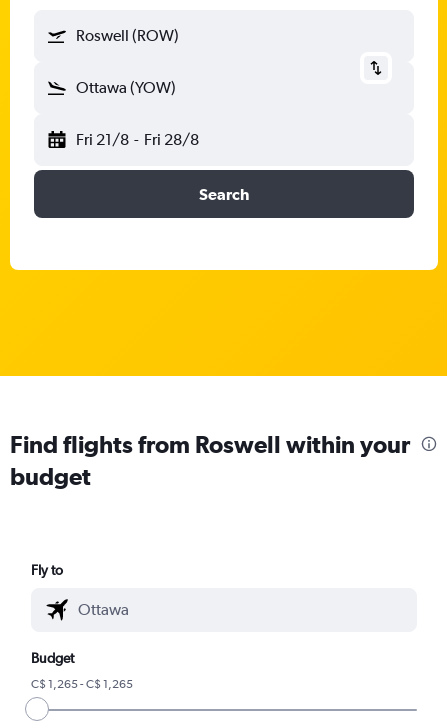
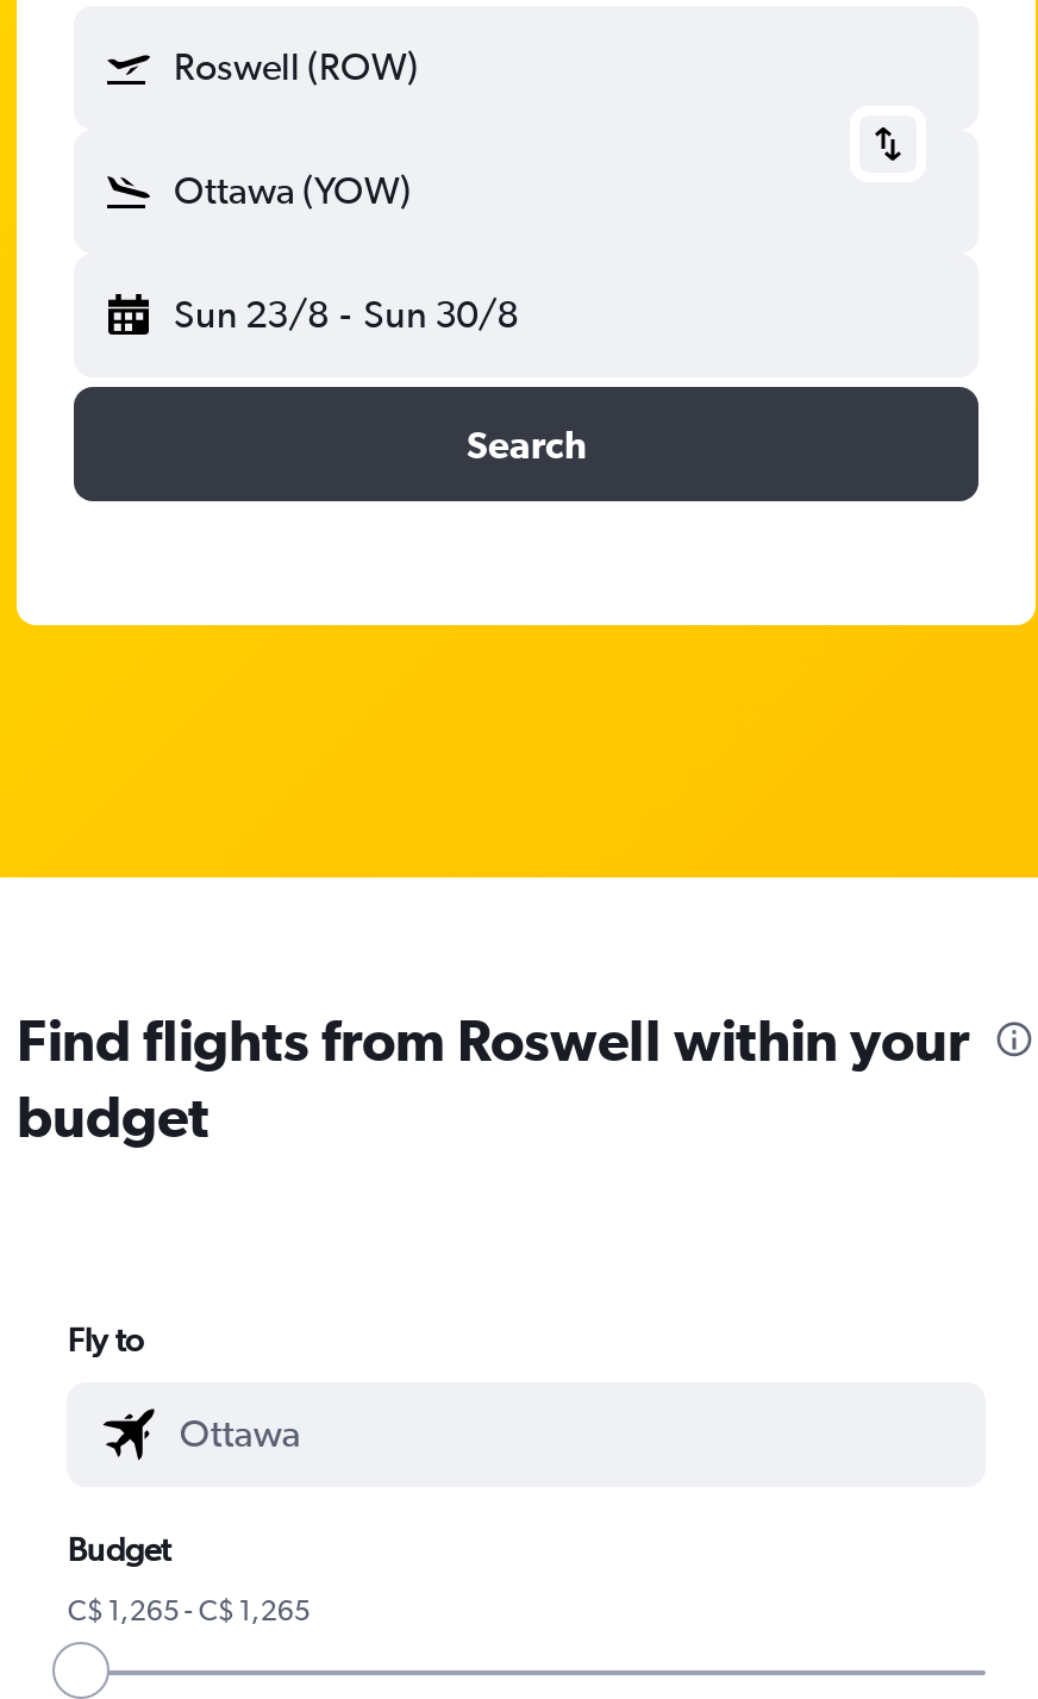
[76,130,199,149] Fri 21/8 - Fri 28/8 -> [174,292,518,337] Sun 23/8 - Sun 30/8

